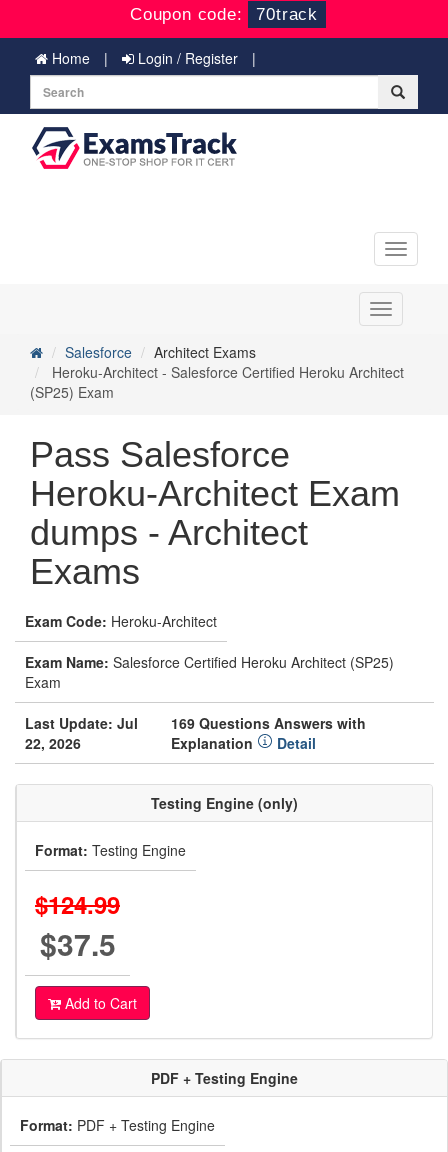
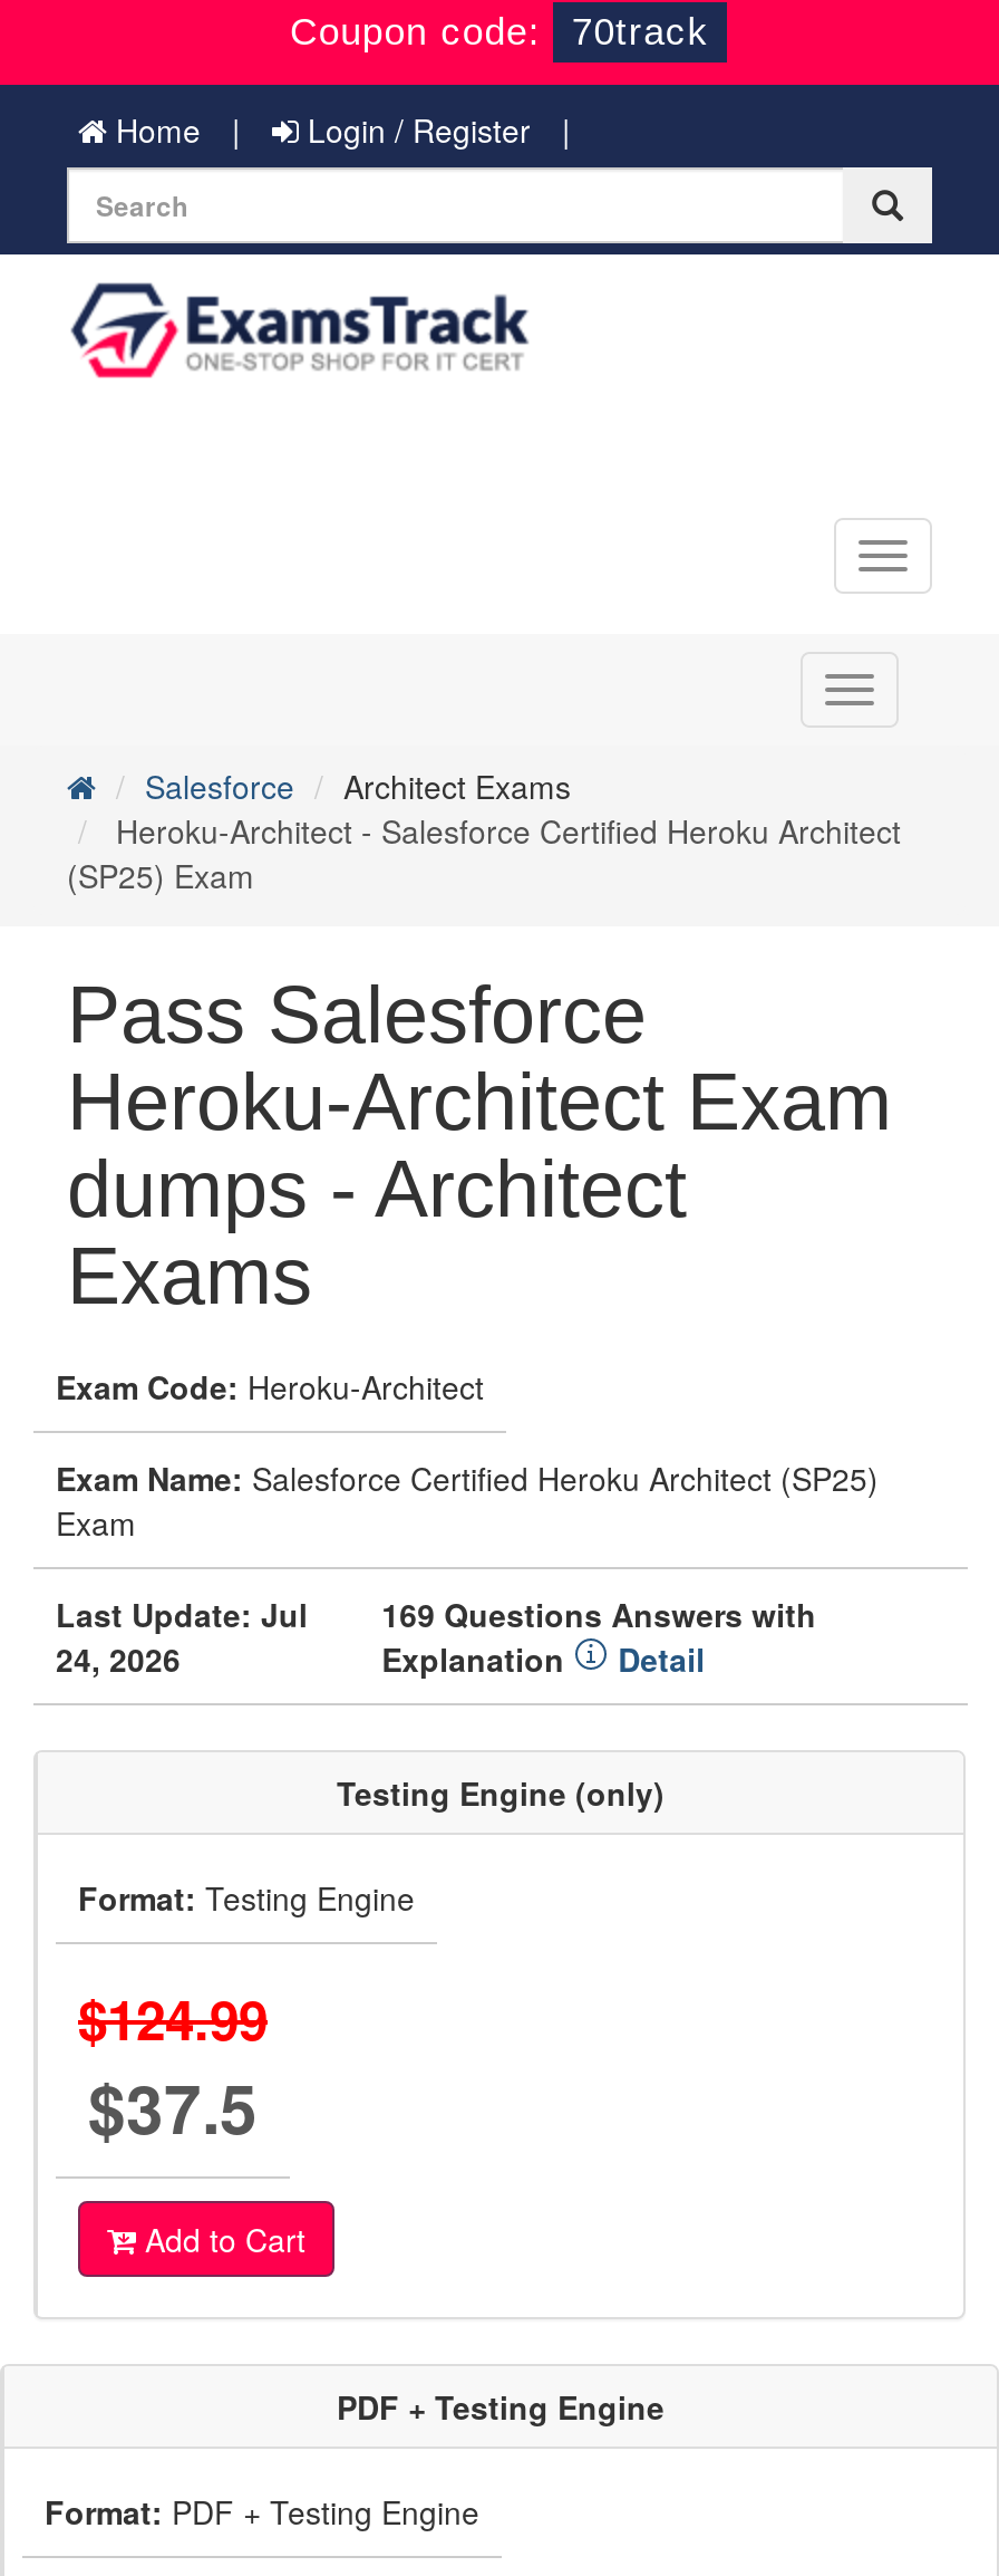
[25,733,81,753] 22, 2026 -> [56,1636,181,1681] 24, 2026

